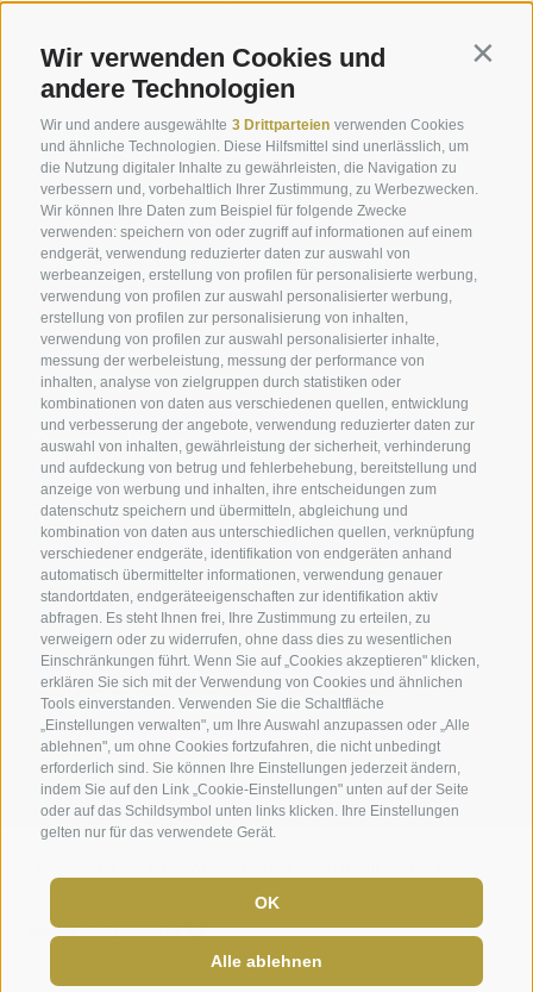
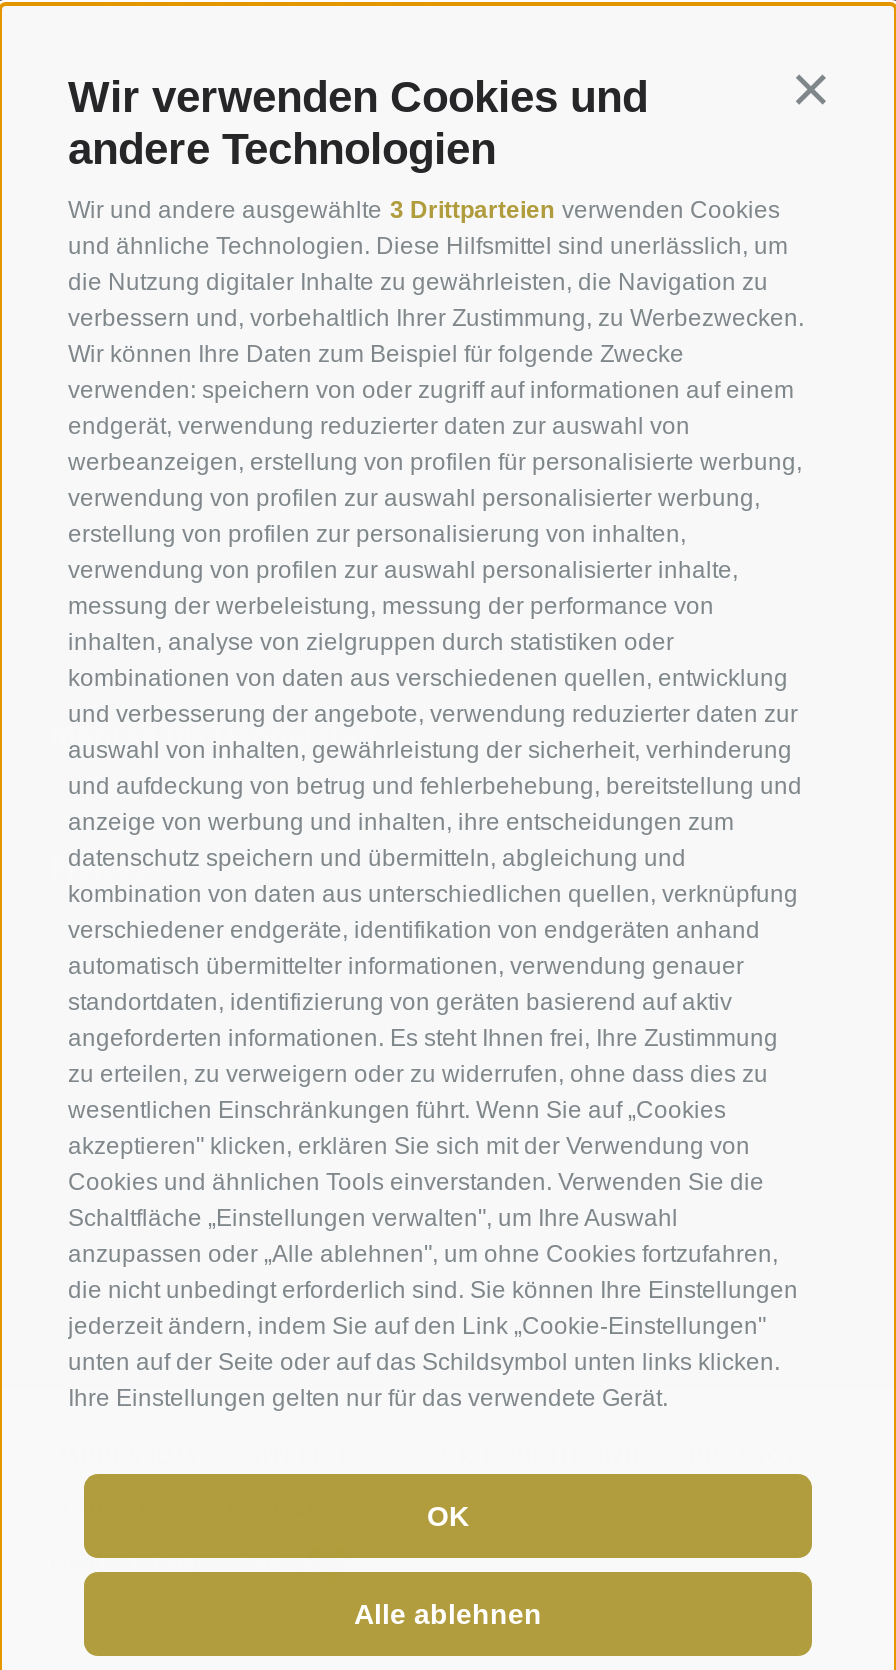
[40,589,479,841] standortdaten, endgeräteeigenschaften zur identifikation aktiv | abfragen. Es steht Ihnen frei, Ihre Zustimmung zu erteilen, zu | verweigern oder zu widerrufen, ohne dass dies zu wesentlichen | Einschränkungen führt. Wenn Sie auf „Cookies akzeptieren" klicken, | erklären Sie sich mit der Verwendung von Cookies und ähnlichen | Tools einverstanden. Verwenden Sie die Schaltfläche | „Einstellungen verwalten", um Ihre Auswahl anzupassen oder „Alle | ablehnen", um ohne Cookies fortzufahren, die nicht unbedingt | erforderlich sind. Sie können Ihre Einstellungen jederzeit ändern, | indem Sie auf den Link „Cookie-Einstellungen" unten auf der Seite | oder auf das Schildsymbol unten links klicken. Ihre Einstellungen | gelten nur für das verwendete Gerät. -> [68,988,798,1412] standortdaten, identifizierung von geräten basierend auf aktiv | angeforderten informationen. Es steht Ihnen frei, Ihre Zustimmung | zu erteilen, zu verweigern oder zu widerrufen, ohne dass dies zu | wesentlichen Einschränkungen führt. Wenn Sie auf „Cookies | akzeptieren" klicken, erklären Sie sich mit der Verwendung von | Cookies und ähnlichen Tools einverstanden. Verwenden Sie die | Schaltfläche „Einstellungen verwalten", um Ihre Auswahl | anzupassen oder „Alle ablehnen", um ohne Cookies fortzufahren, | die nicht unbedingt erforderlich sind. Sie können Ihre Einstellungen | jederzeit ändern, indem Sie auf den Link „Cookie-Einstellungen" | unten auf der Seite oder auf das Schildsymbol unten links klicken. | Ihre Einstellungen gelten nur für das verwendete Gerät.

